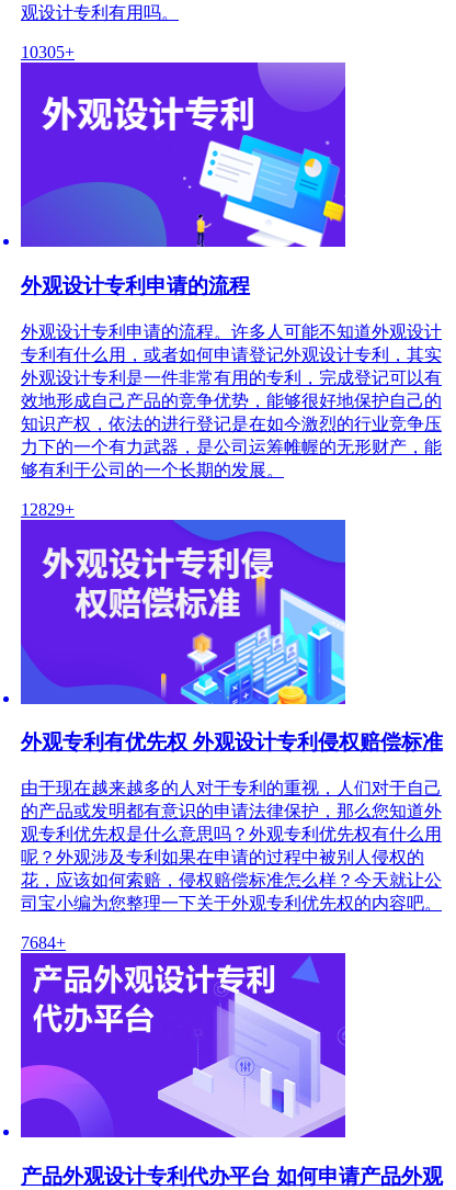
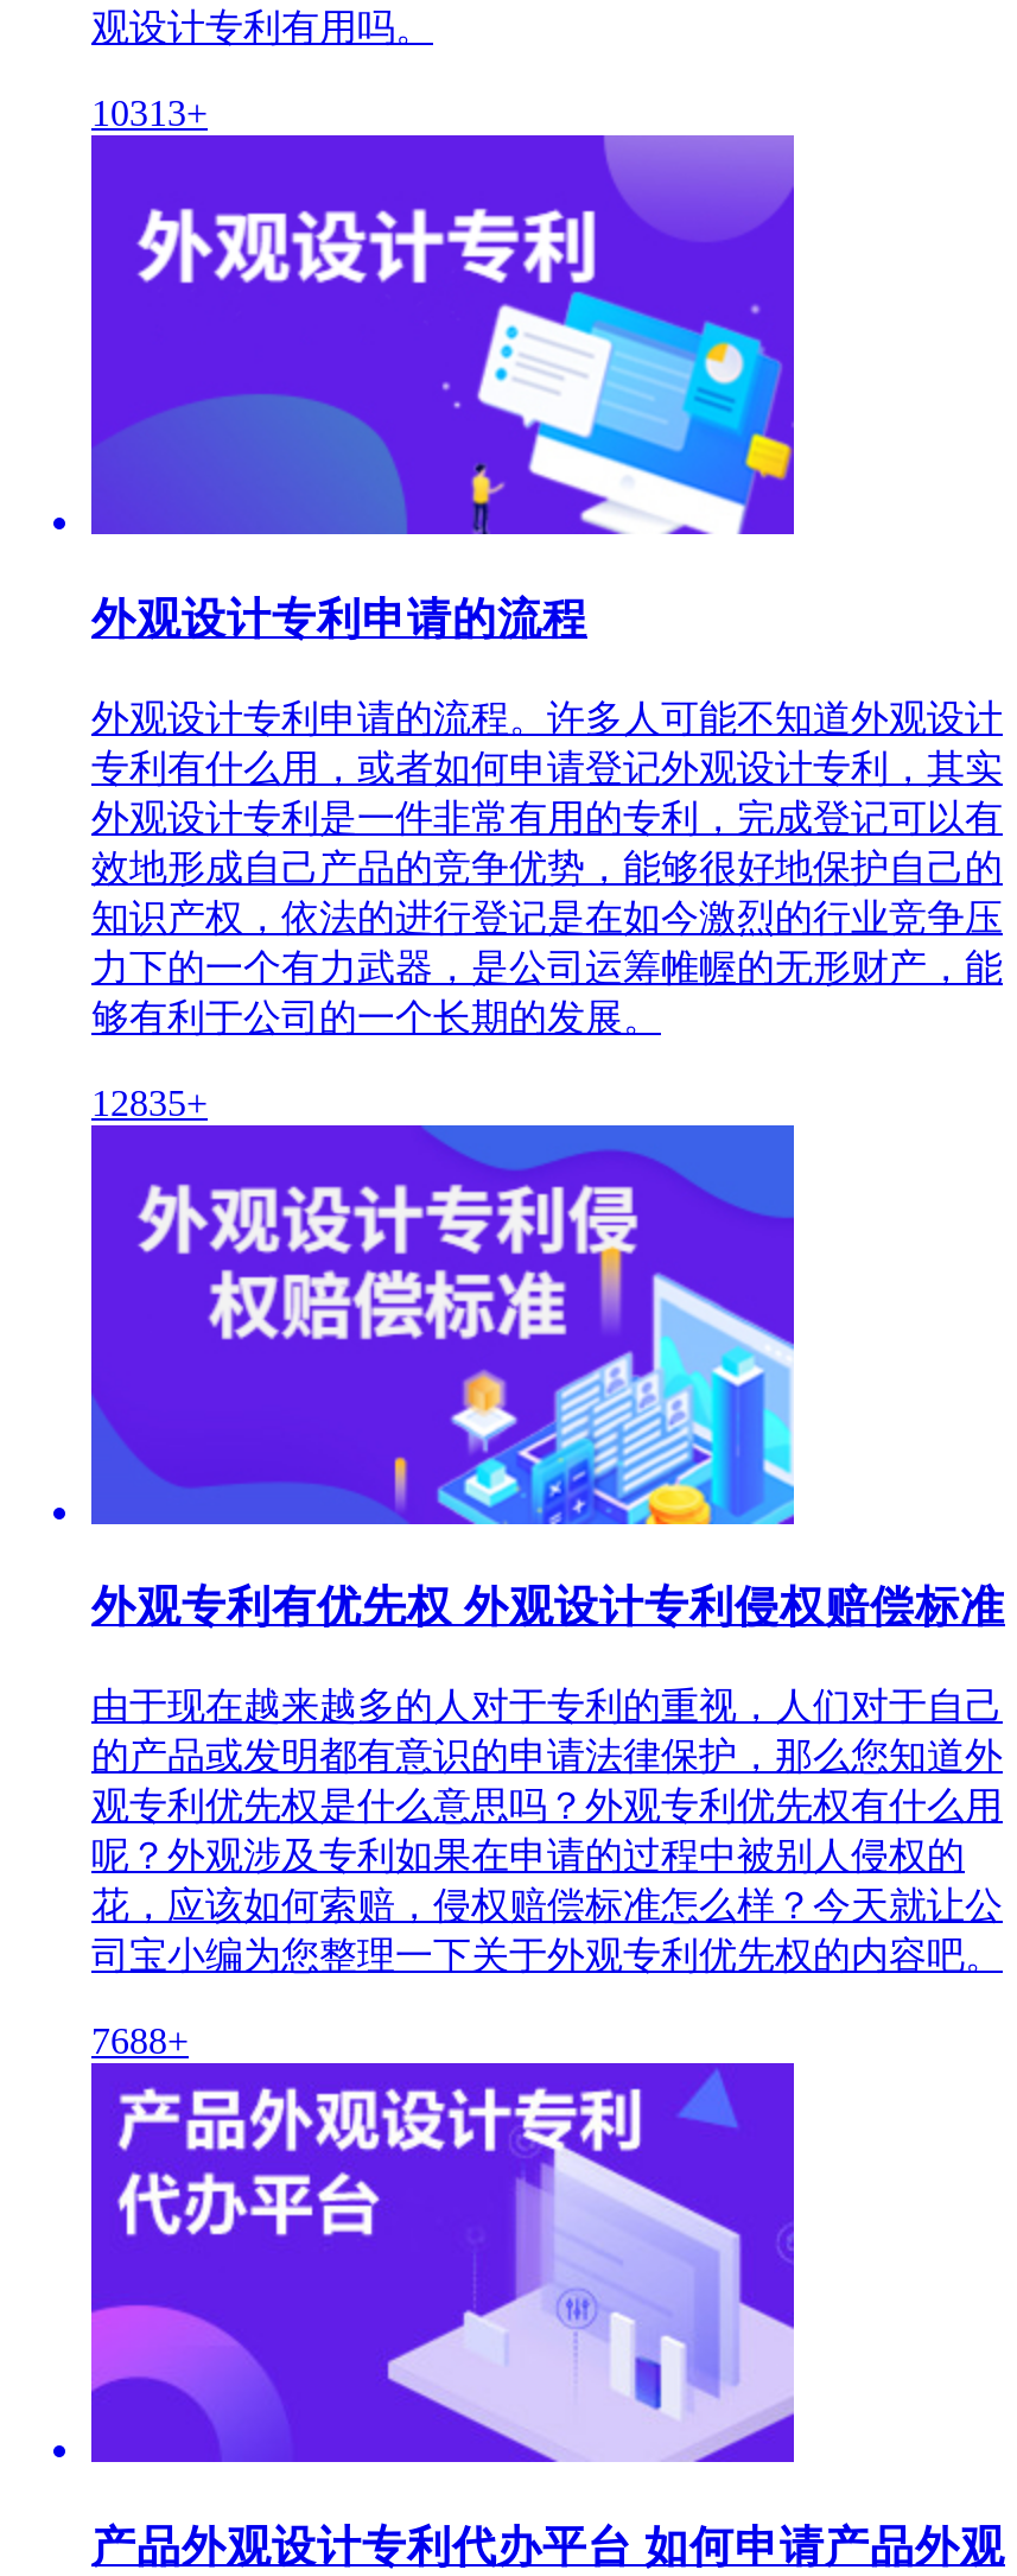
[21,43,75,62] 10305+ -> [91,93,208,133] 10313+
[21,500,75,518] 12829+ -> [91,1081,208,1122] 12835+
[21,933,66,952] 7684+ -> [91,2020,189,2061] 7688+

